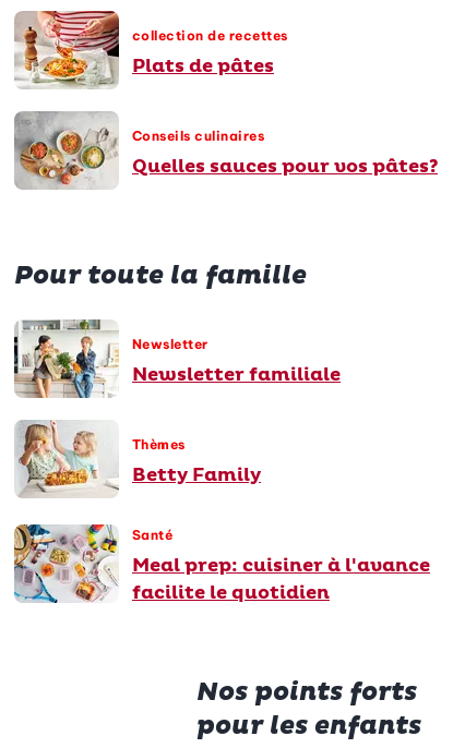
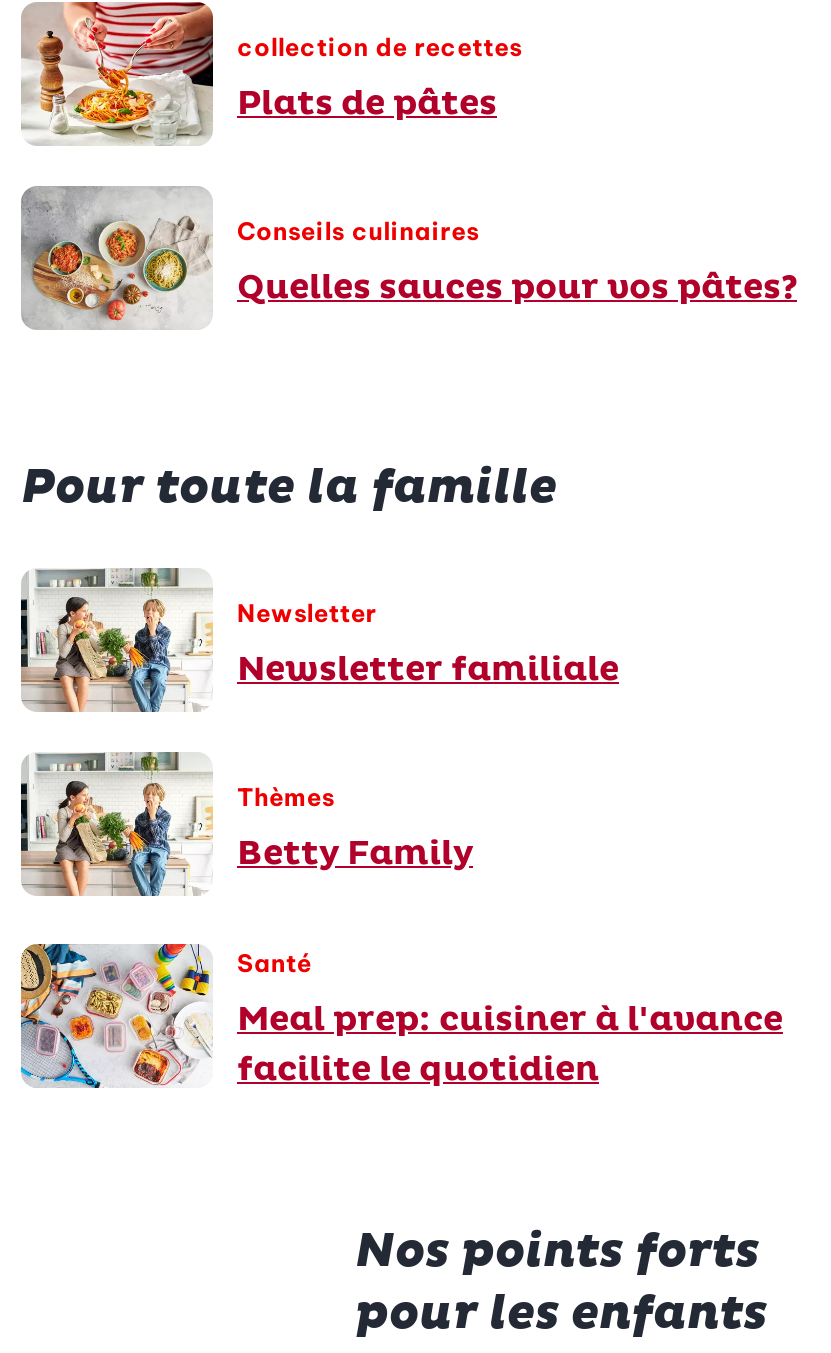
[14,421,119,498] [image] -> [19,752,213,898] [image]

